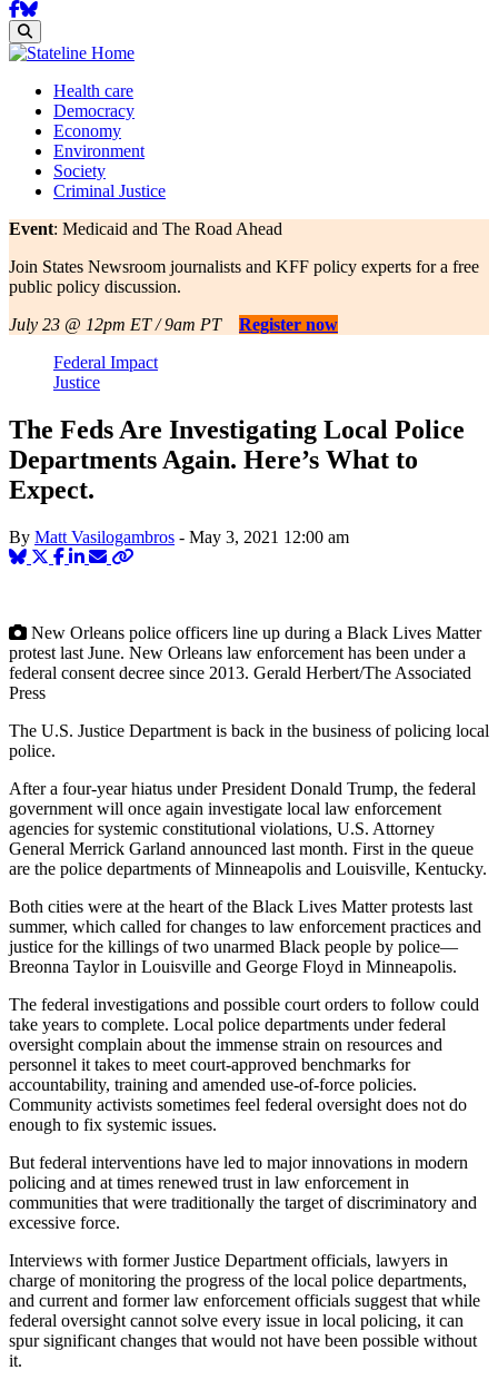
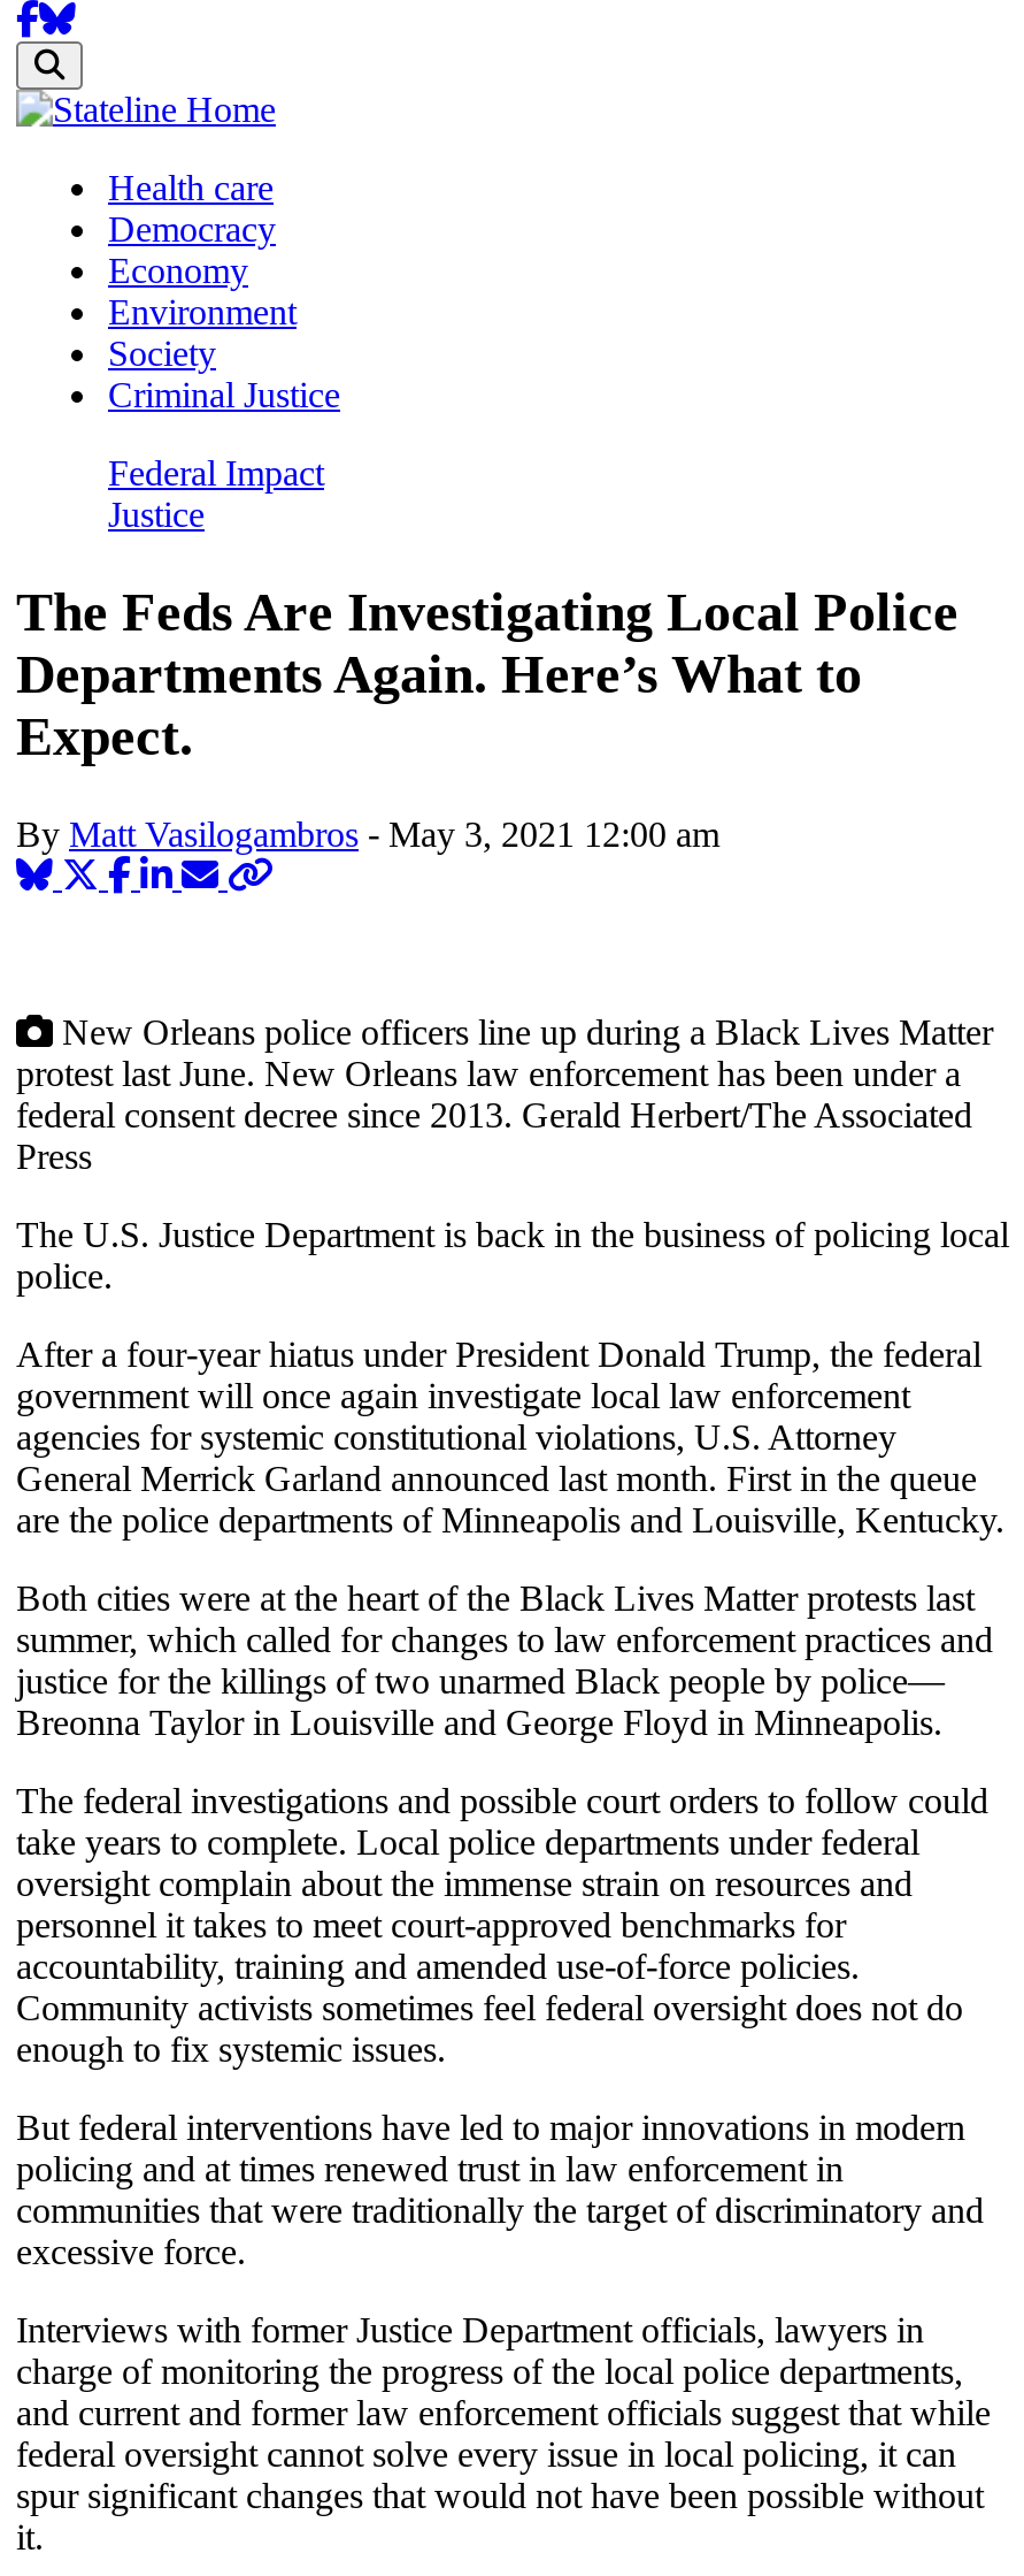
[9,219,479,334] Event: Medicaid and The Road Ahead | Join States Newsroom journalists and KFF policy experts for a free | public policy discussion. | July 23 @ 12pm ET / 9am PT | Register now -> none

